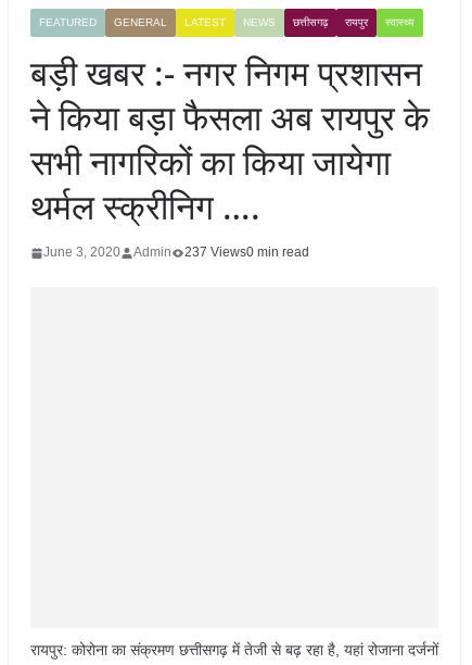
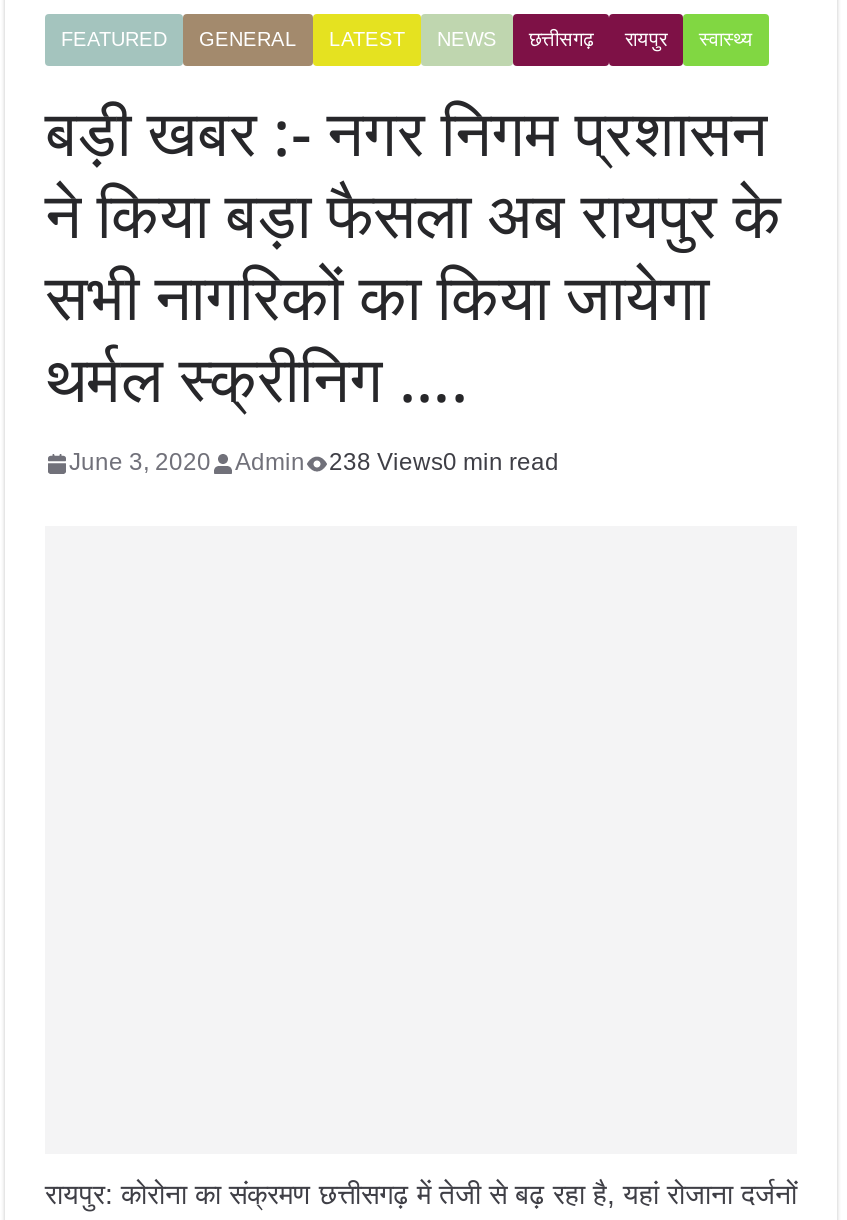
[184,244,309,260] 237 Views0 min read -> [329,448,559,476] 238 Views0 min read

